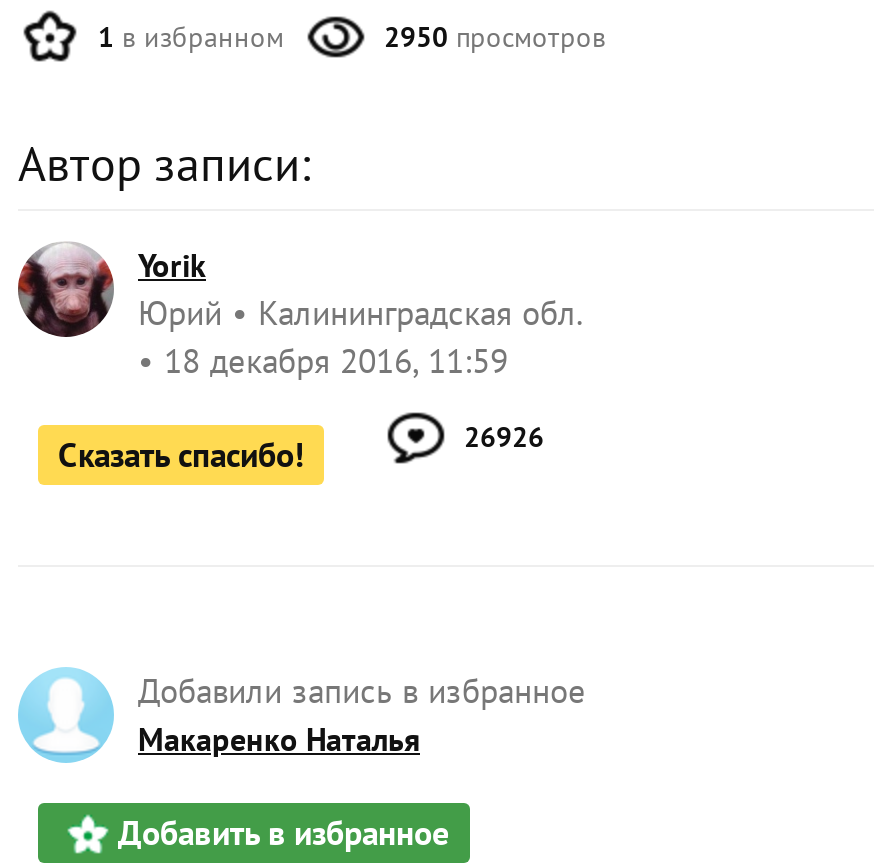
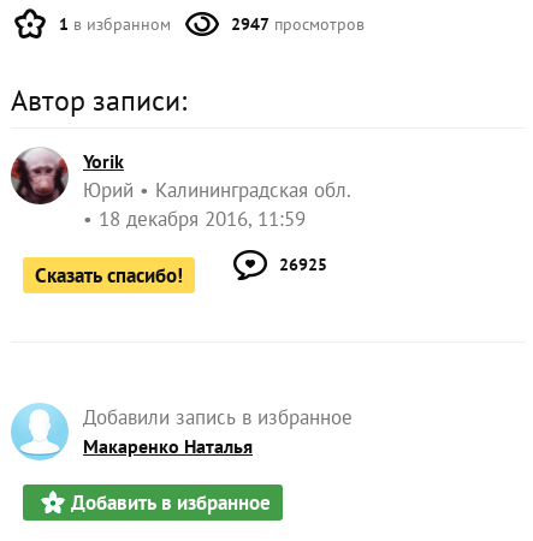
[384,20,606,56] 2950 просмотров -> [231,13,365,35] 2947 просмотров
[464,420,544,456] 26926 -> [279,253,327,275] 26925

